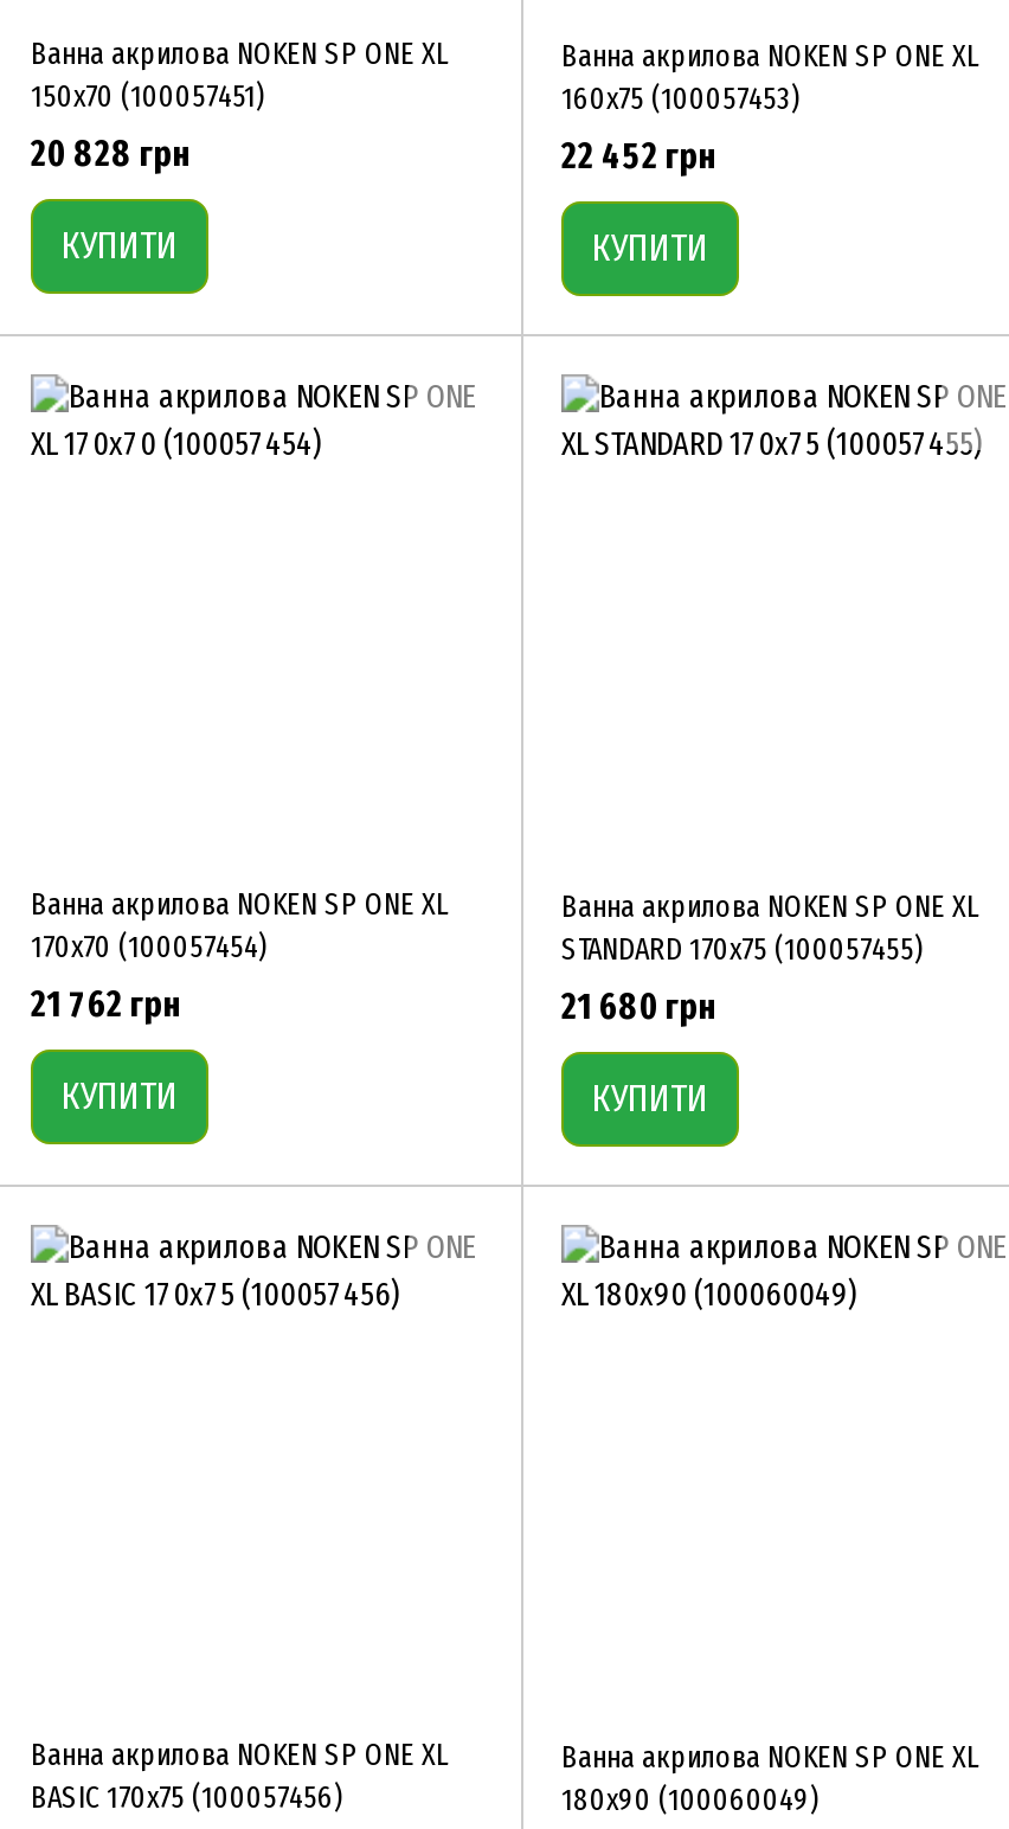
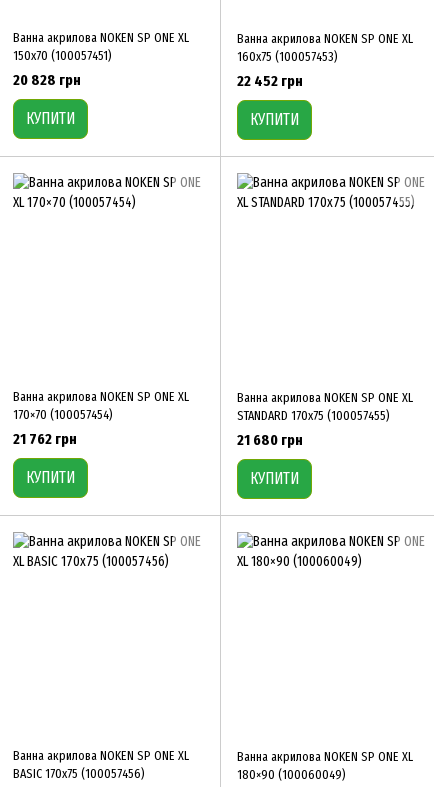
[31,928,268,964] 170х70 (100057454) -> [13,407,113,422] 170×70 (100057454)
[561,1782,820,1817] 180х90 (100060049) -> [237,767,346,782] 180×90 (100060049)

